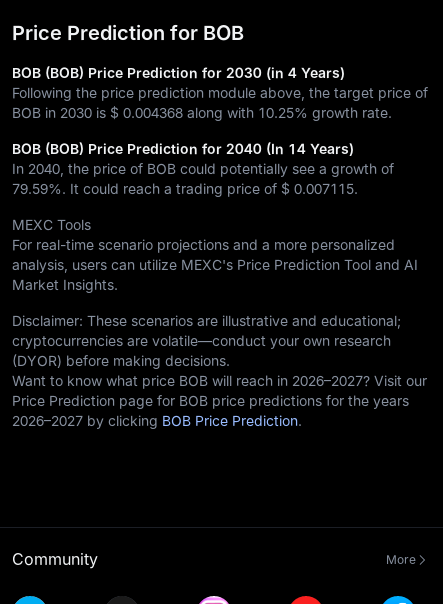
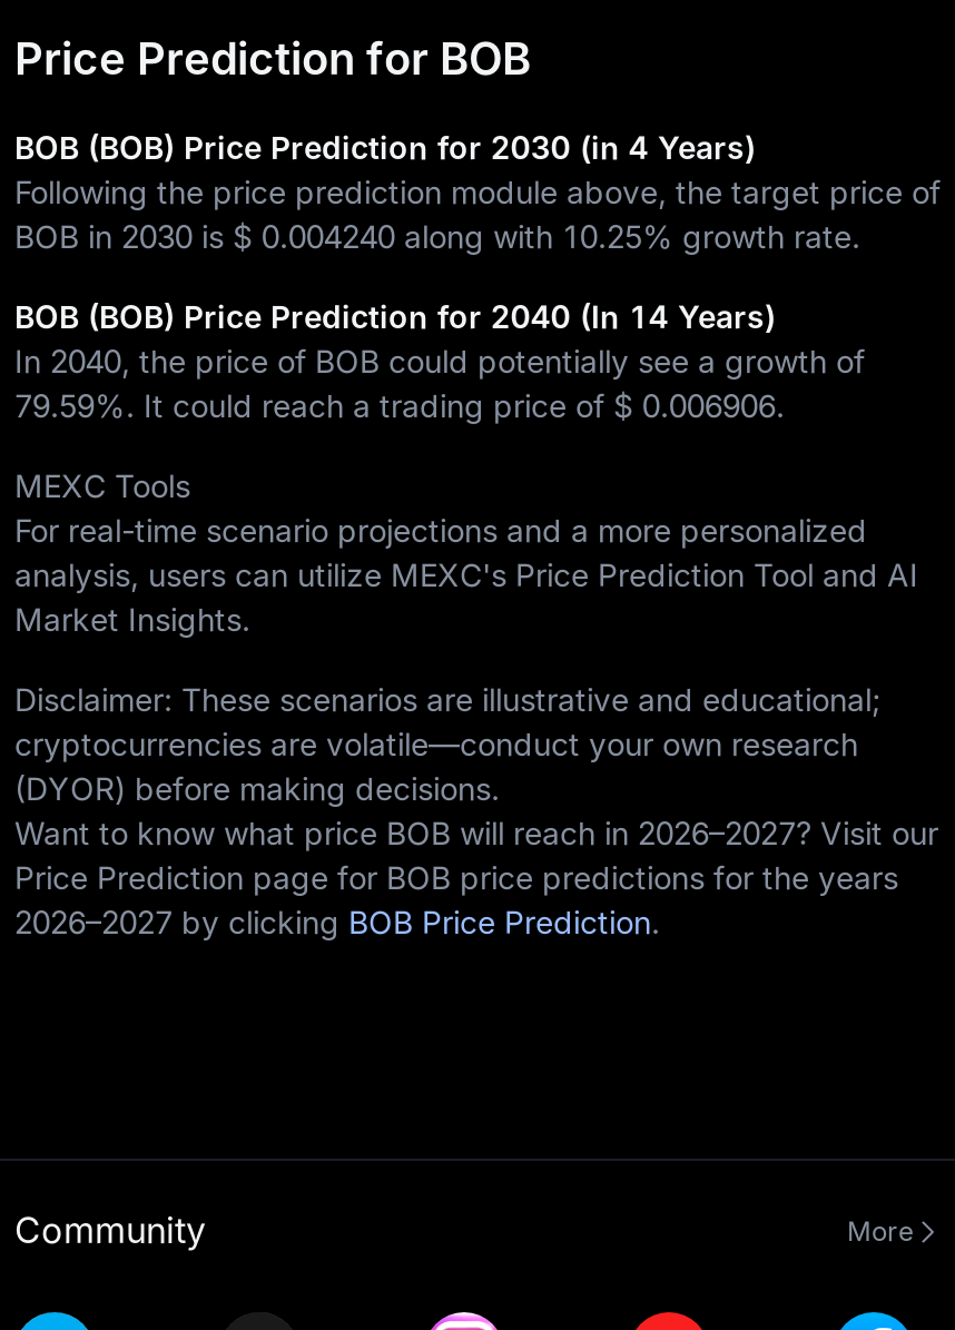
[12,104,392,121] BOB in 2030 is $ 0.004368 along with 10.25% growth rate. -> [14,217,860,255] BOB in 2030 is $ 0.004240 along with 10.25% growth rate.
[12,180,358,197] 79.59%. It could reach a trading price of $ 0.007115. -> [14,386,785,424] 79.59%. It could reach a trading price of $ 0.006906.

